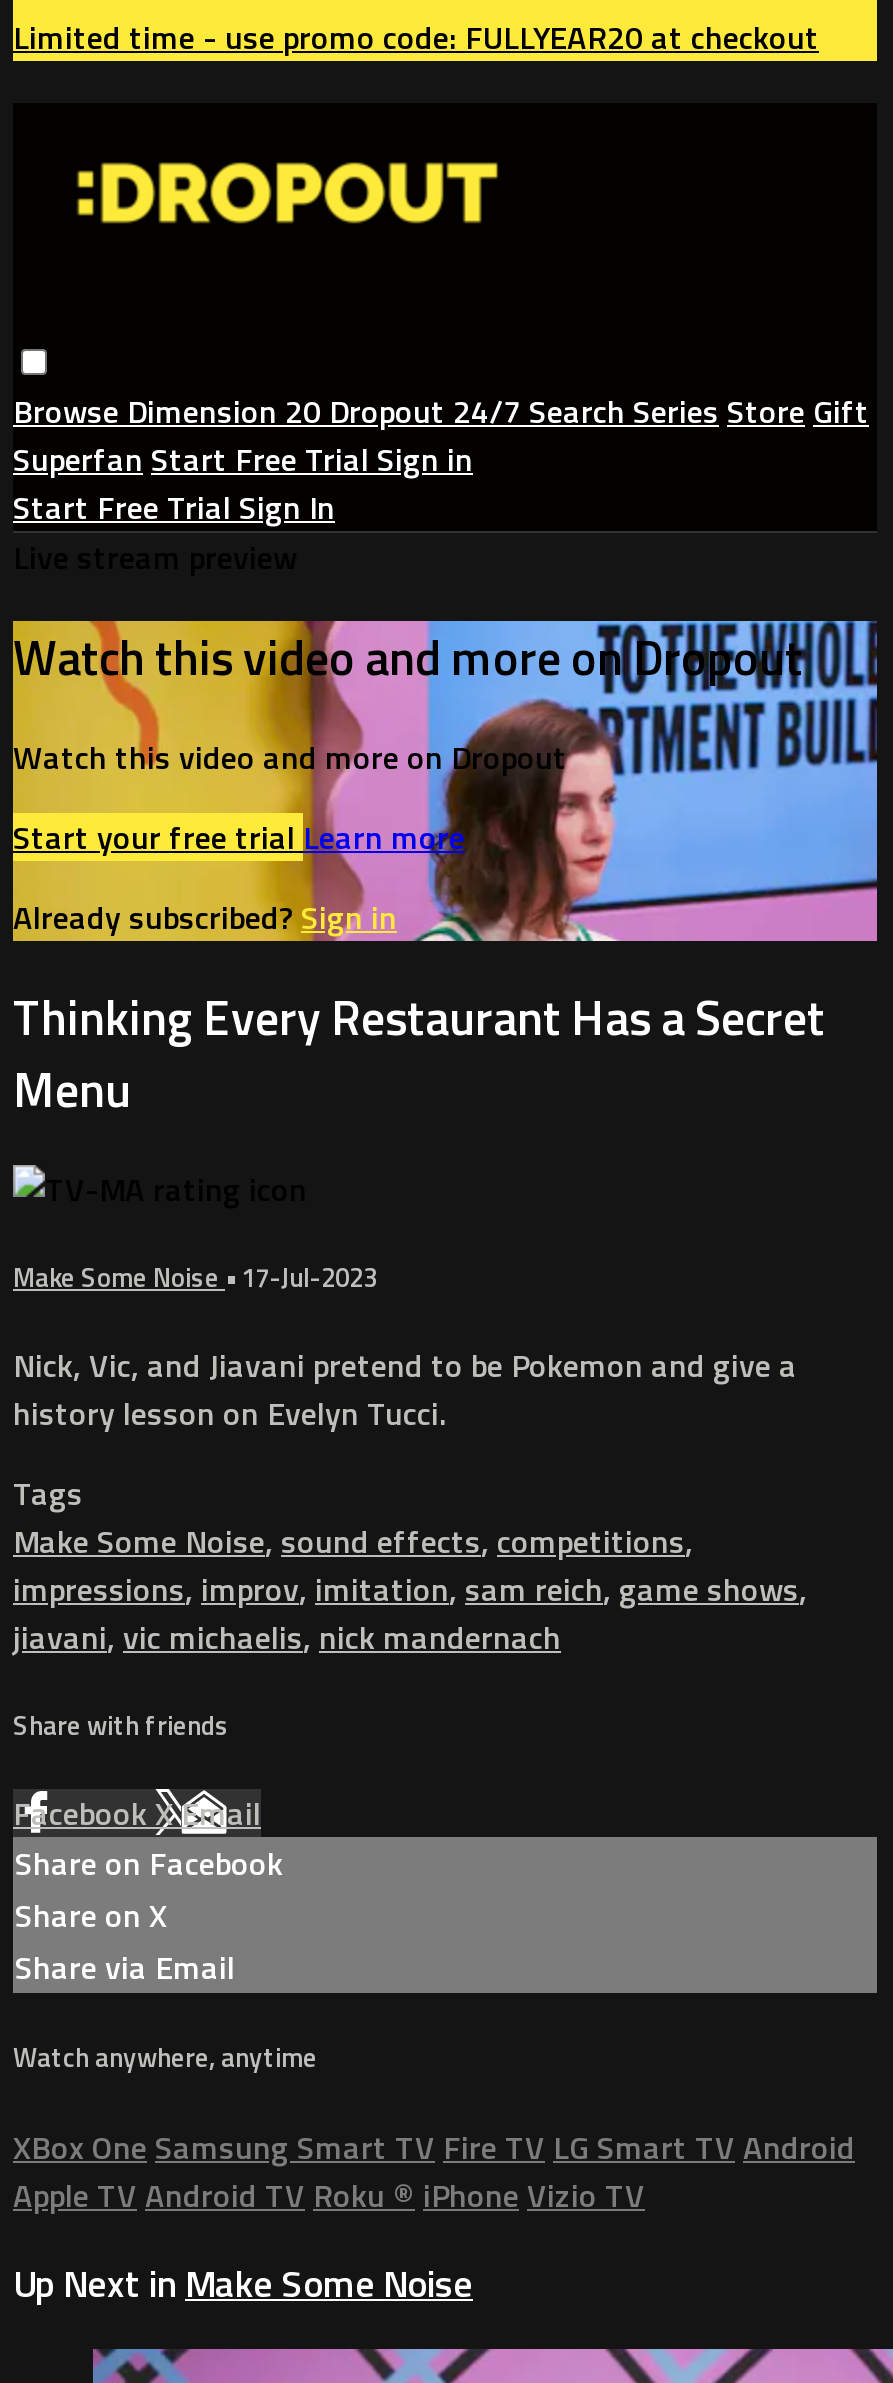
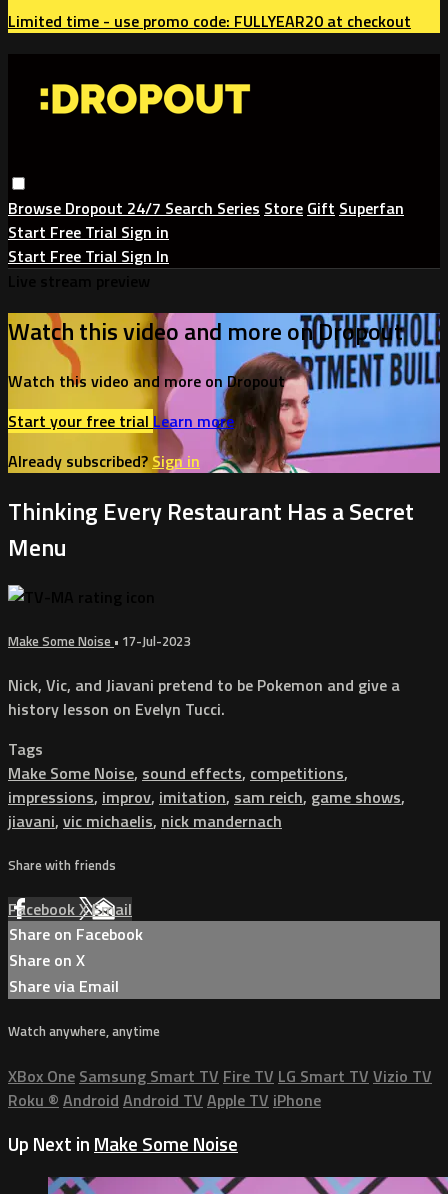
[13,387,869,483] Browse Dimension 20 Dropout 24/7 Search Series Store Gift | Superfan Start Free Trial Sign in -> [8,196,404,244] Browse Dropout 24/7 Search Series Store Gift Superfan | Start Free Trial Sign in
[13,2122,855,2218] XBox One Samsung Smart TV Fire TV LG Smart TV Android | Apple TV Android TV Roku ® iPhone Vizio TV -> [8,1063,432,1111] XBox One Samsung Smart TV Fire TV LG Smart TV Vizio TV | Roku ® Android Android TV Apple TV iPhone

